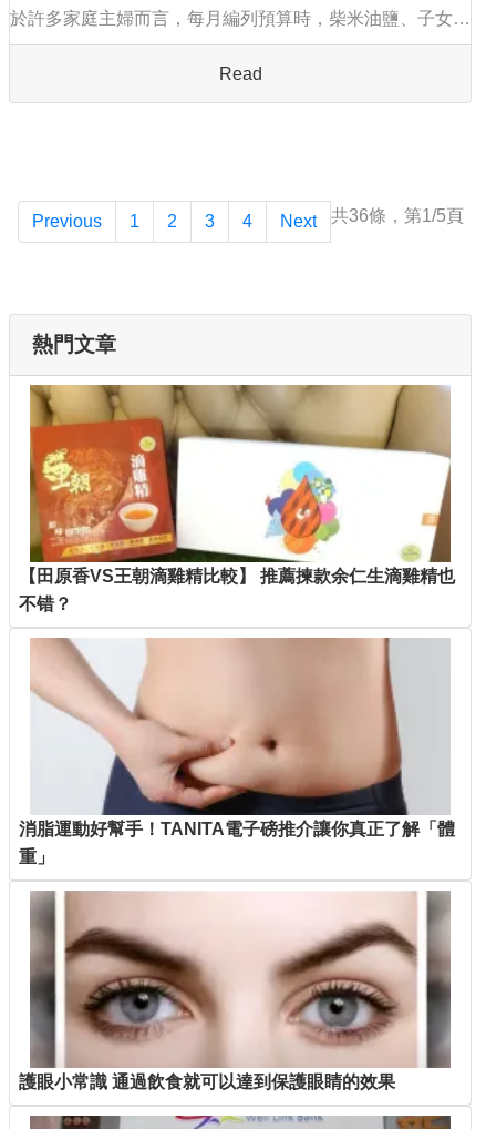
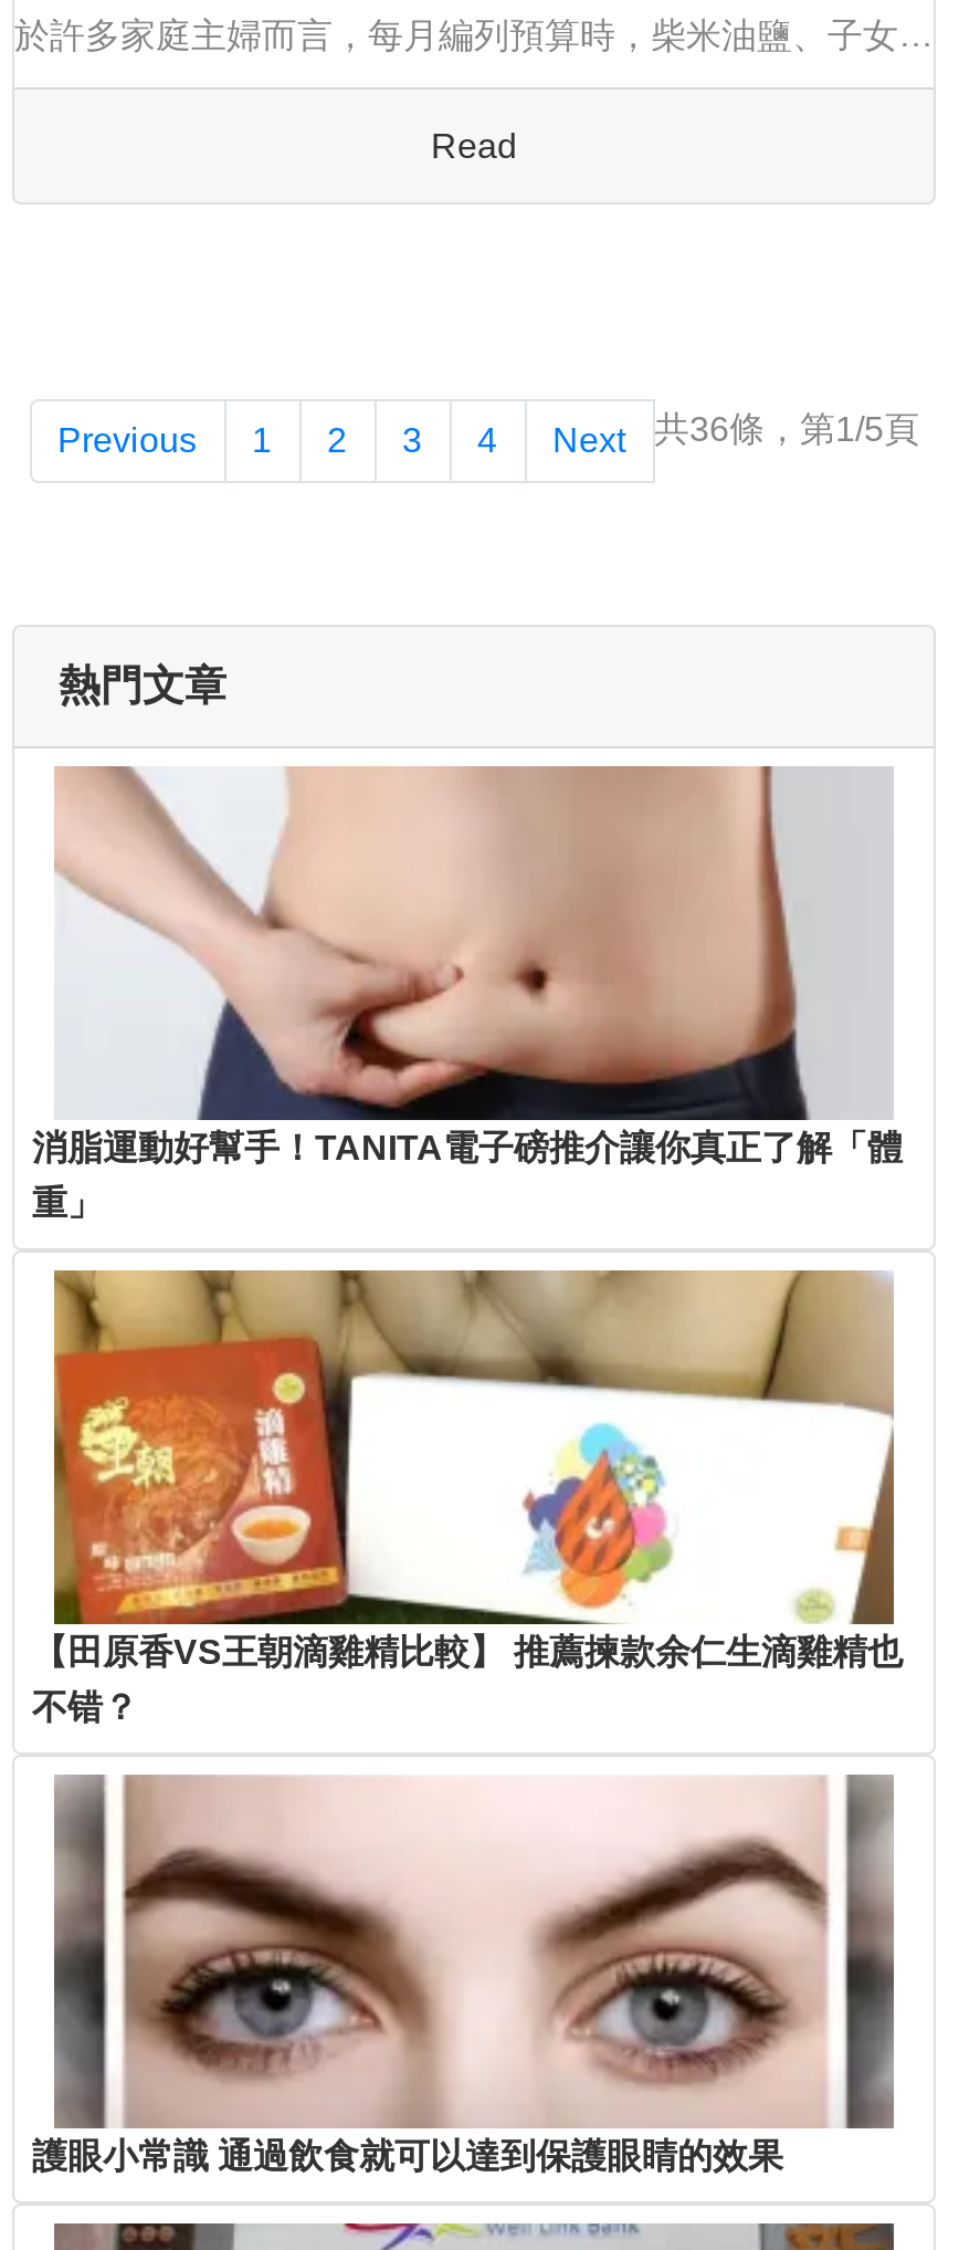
moved [19,383,455,613] -> [32,1266,903,1725]: [image] | 【田原香VS王朝滴雞精比較】 推薦揀款余仁生滴雞精也 | 不错？
moved [19,638,455,866] -> [32,766,903,1221]: [image] | 消脂運動好幫手！TANITA電子磅推介讓你真正了解「體 | 重」

